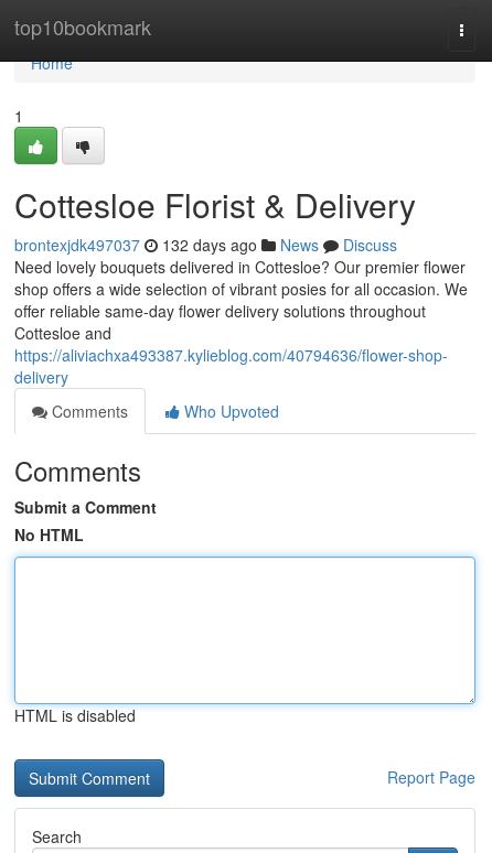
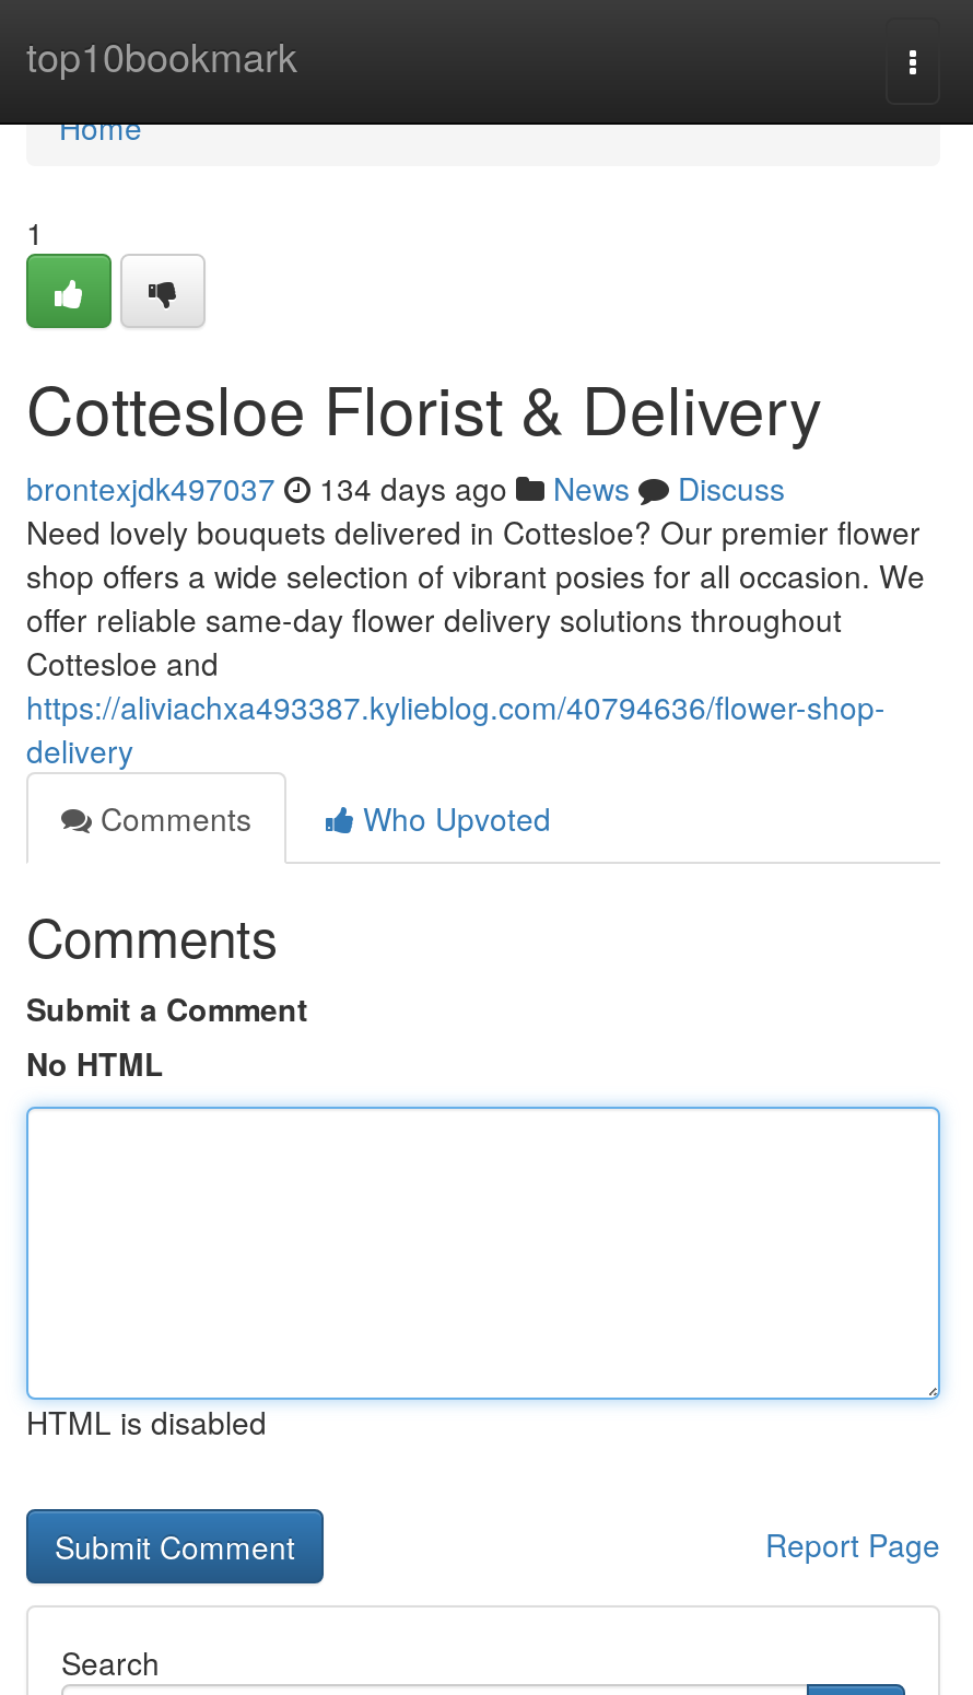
[14,234,397,256] brontexjdk497037 132 days ago News Discuss -> [26,466,785,510] brontexjdk497037 134 days ago News Discuss

